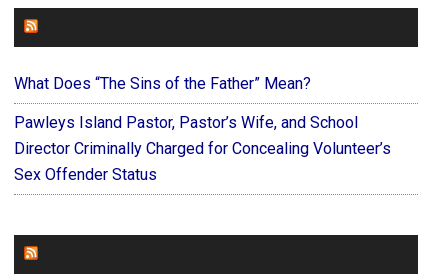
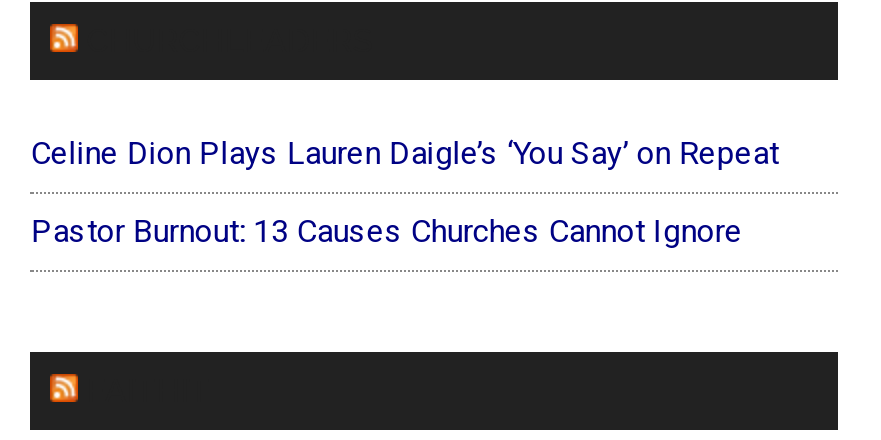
[14,74,311,93] What Does “The Sins of the Father” Mean? -> [31,135,779,173] Celine Dion Plays Lauren Daigle’s ‘You Say’ on Repeat
[14,113,391,184] Pawleys Island Pastor, Pastor’s Wife, and School | Director Criminally Charged for Concealing Volunteer’s | Sex Offender Status -> [31,213,743,251] Pastor Burnout: 13 Causes Churches Cannot Ignore

